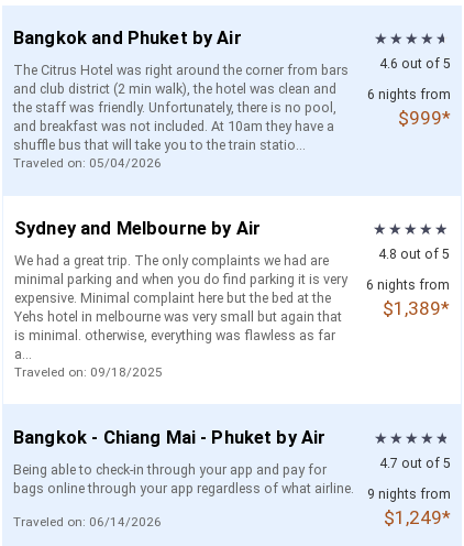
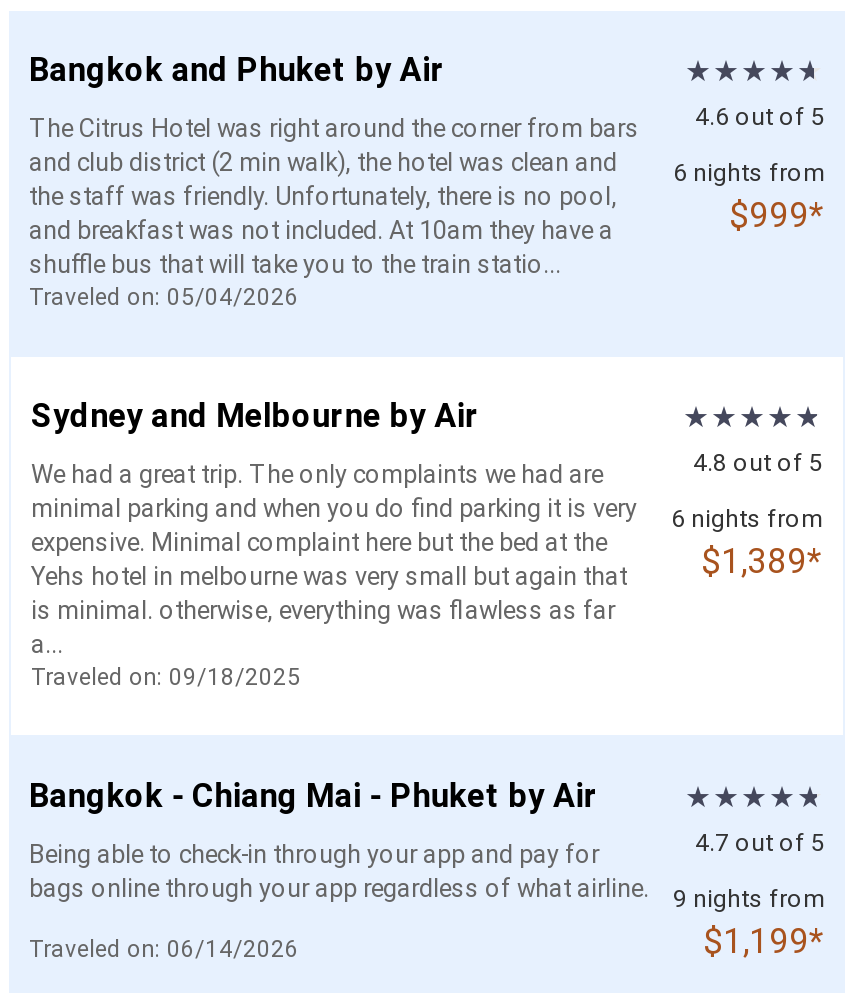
[384,506,451,528] $1,249* -> [703,921,825,961] $1,199*

